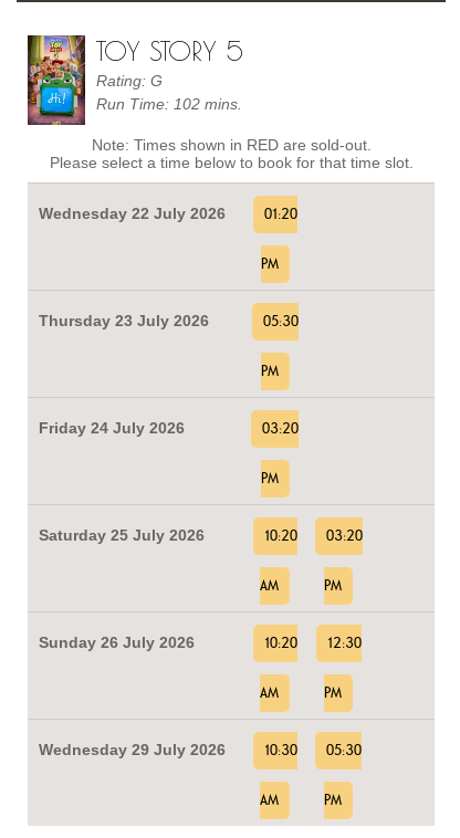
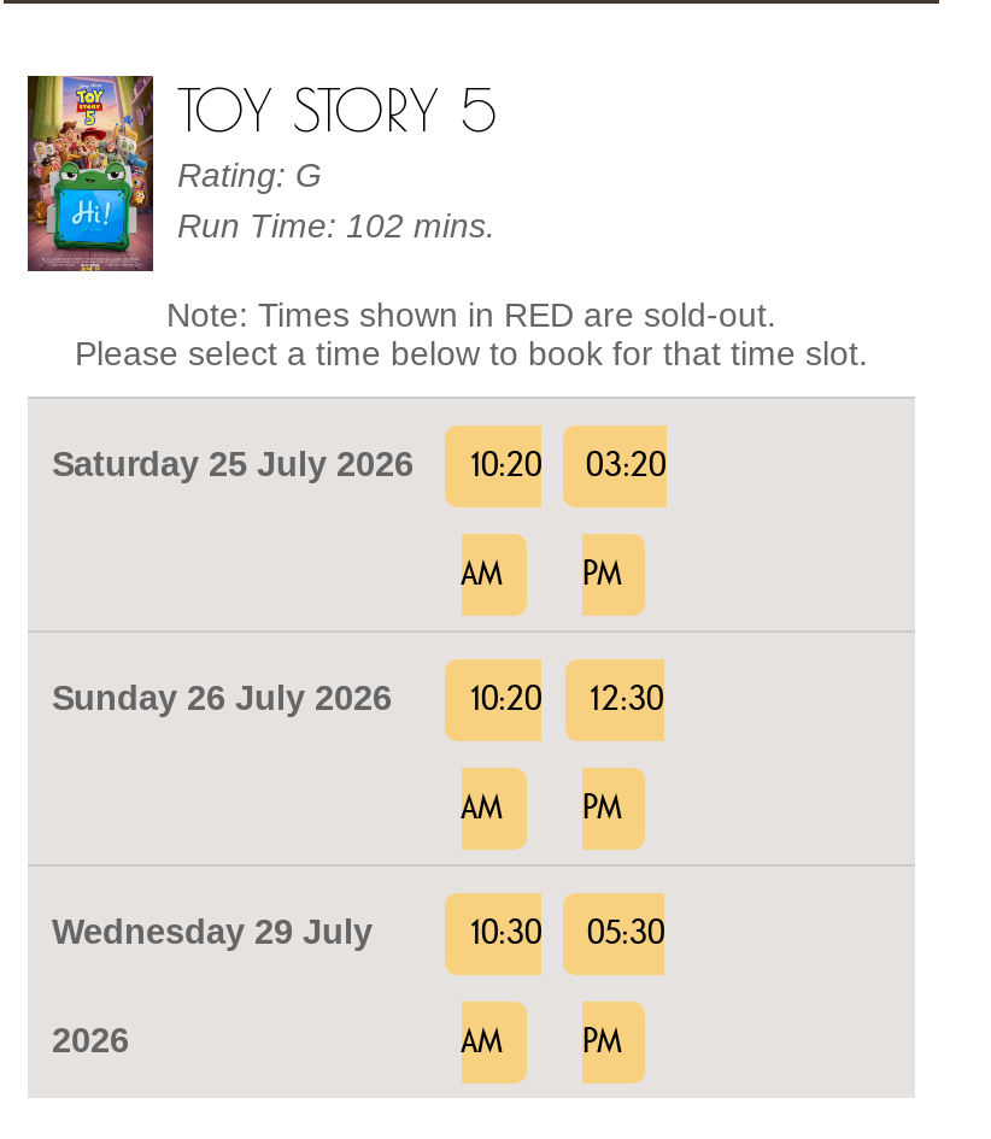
[39,205,299,486] Wednesday 22 July 2026 | 01:20 | PM | Thursday 23 July 2026 | 05:30 | PM | Friday 24 July 2026 | 03:20 | PM -> none

